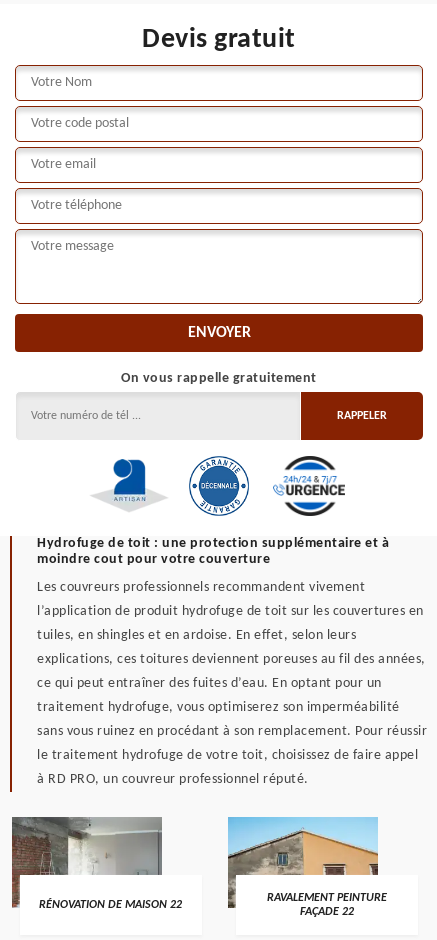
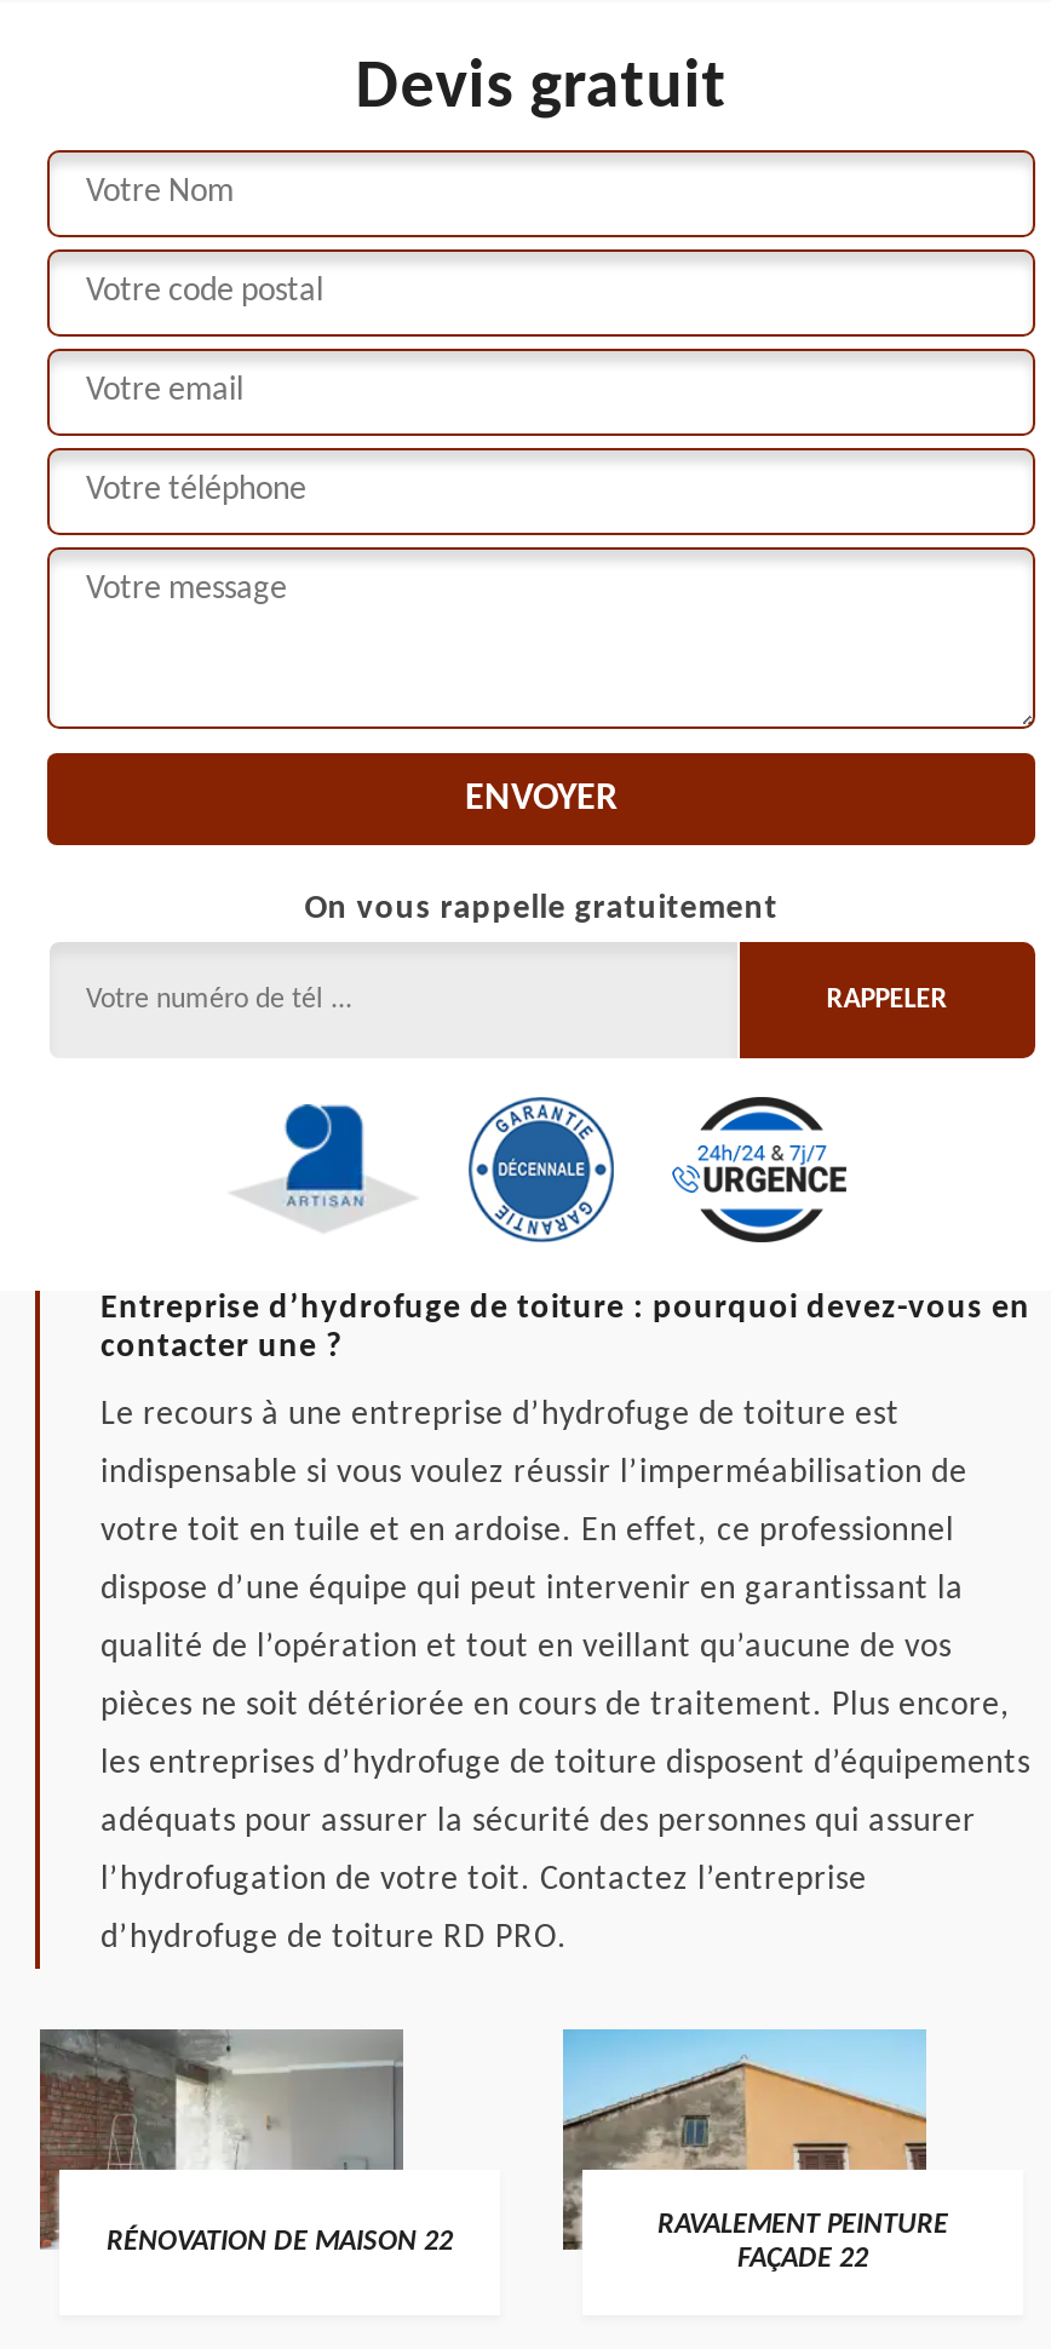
[37,536,427,787] Hydrofuge de toit : une protection supplémentaire et à | moindre cout pour votre couverture | Les couvreurs professionnels recommandent vivement | l’application de produit hydrofuge de toit sur les couvertures en | tuiles, en shingles et en ardoise. En effet, selon leurs | explications, ces toitures deviennent poreuses au fil des années, | ce qui peut entraîner des fuites d’eau. En optant pour un | traitement hydrofuge, vous optimiserez son imperméabilité | sans vous ruinez en procédant à son remplacement. Pour réussir | le traitement hydrofuge de votre toit, choisissez de faire appel | à RD PRO, un couvreur professionnel réputé. -> [100,1291,1030,1957] Entreprise d’hydrofuge de toiture : pourquoi devez-vous en | contacter une ? | Le recours à une entreprise d’hydrofuge de toiture est | indispensable si vous voulez réussir l’imperméabilisation de | votre toit en tuile et en ardoise. En effet, ce professionnel | dispose d’une équipe qui peut intervenir en garantissant la | qualité de l’opération et tout en veillant qu’aucune de vos | pièces ne soit détériorée en cours de traitement. Plus encore, | les entreprises d’hydrofuge de toiture disposent d’équipements | adéquats pour assurer la sécurité des personnes qui assurer | l’hydrofugation de votre toit. Contactez l’entreprise | d’hydrofuge de toiture RD PRO.

